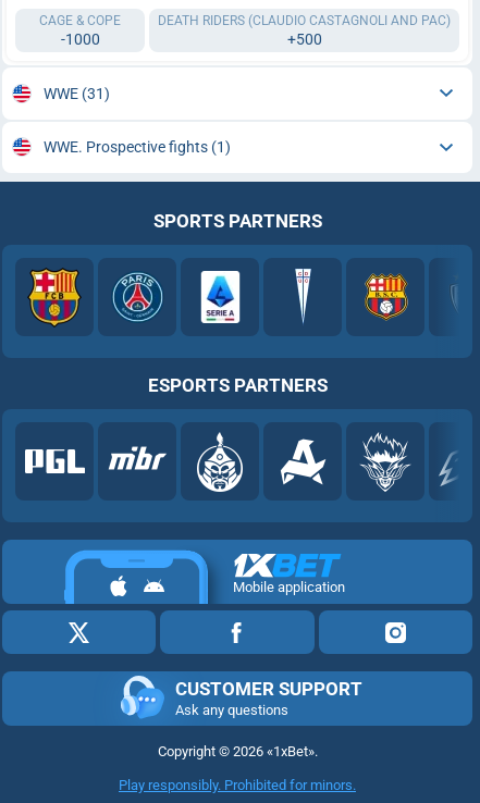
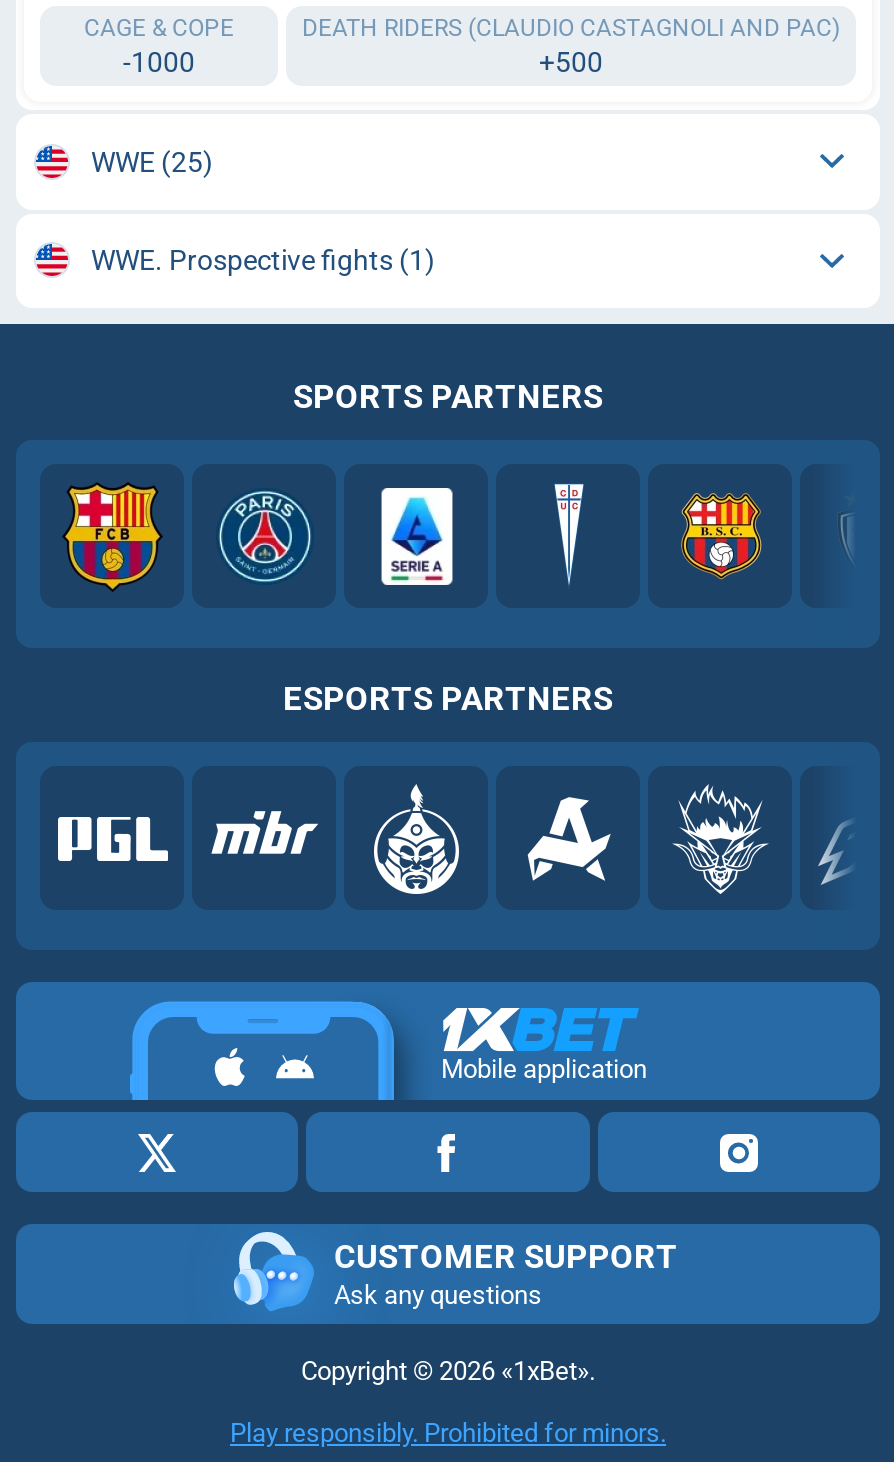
[43,85,109,102] WWE (31) -> [91,146,213,178] WWE (25)

